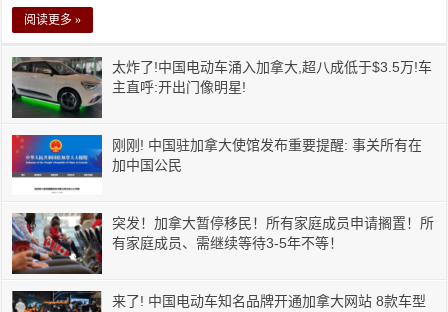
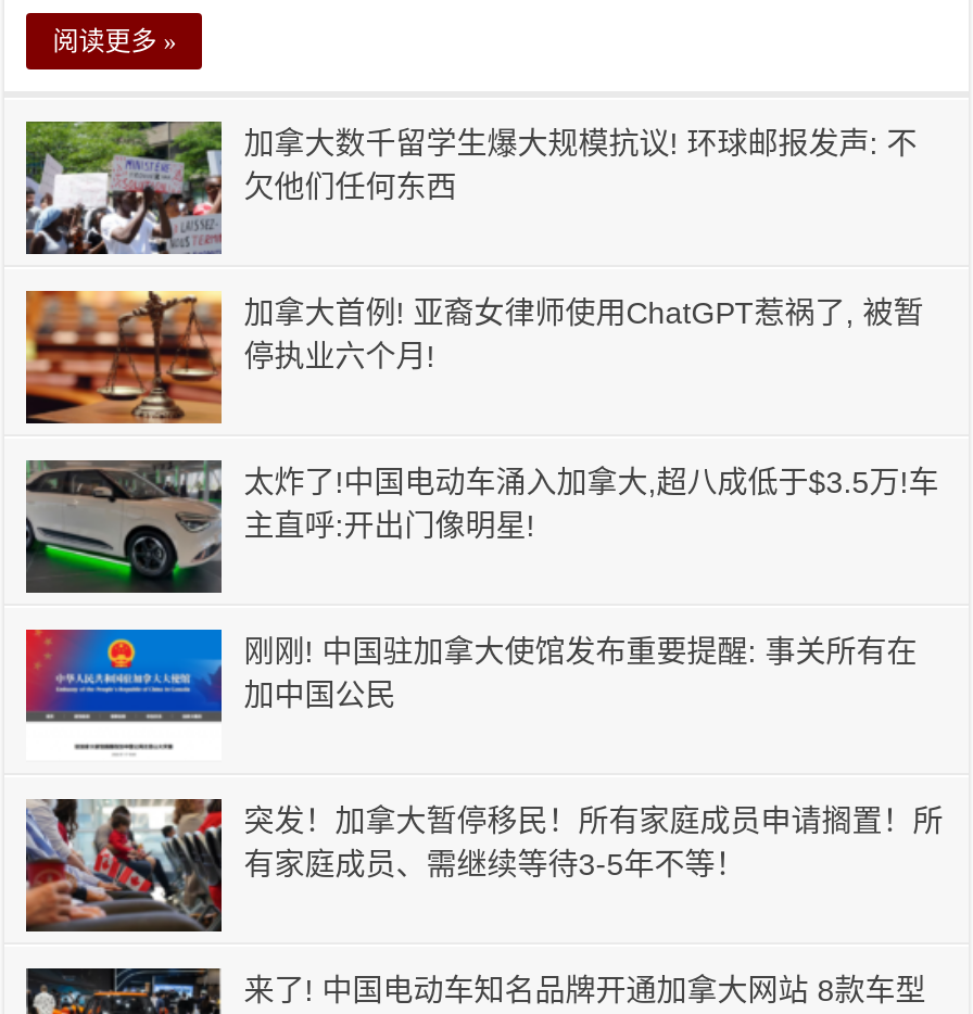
none -> [24,289,923,426] [image] | 加拿大首例! 亚裔女律师使用ChatGPT惹祸了, 被暂 | 停执业六个月!
none -> [26,122,917,254] [image] | 加拿大数千留学生爆大规模抗议! 环球邮报发声: 不 | 欠他们任何东西

